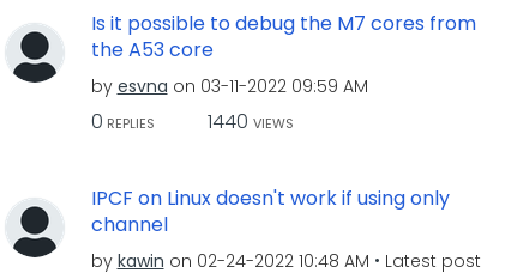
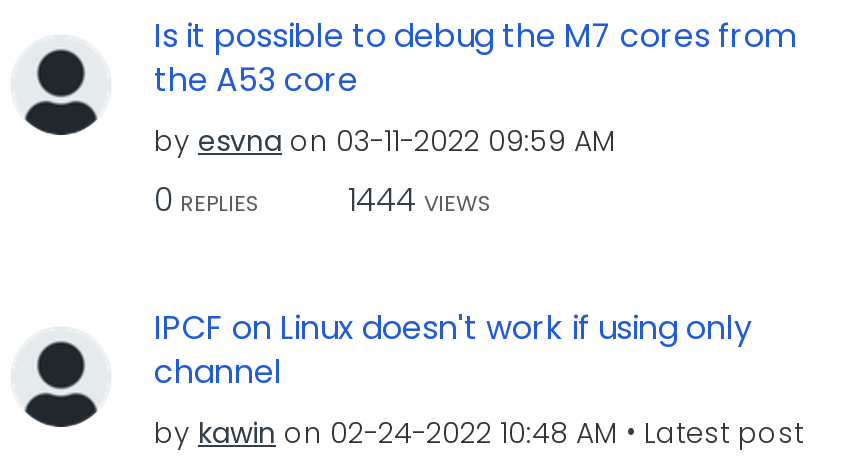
[207,107,293,135] 1440 VIEWS -> [348,176,492,222] 1444 VIEWS

